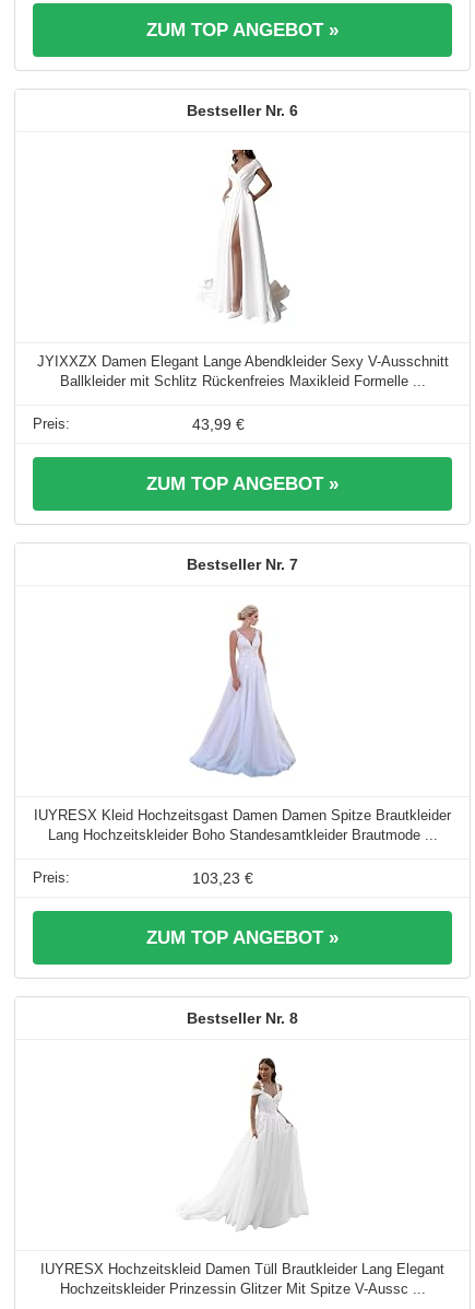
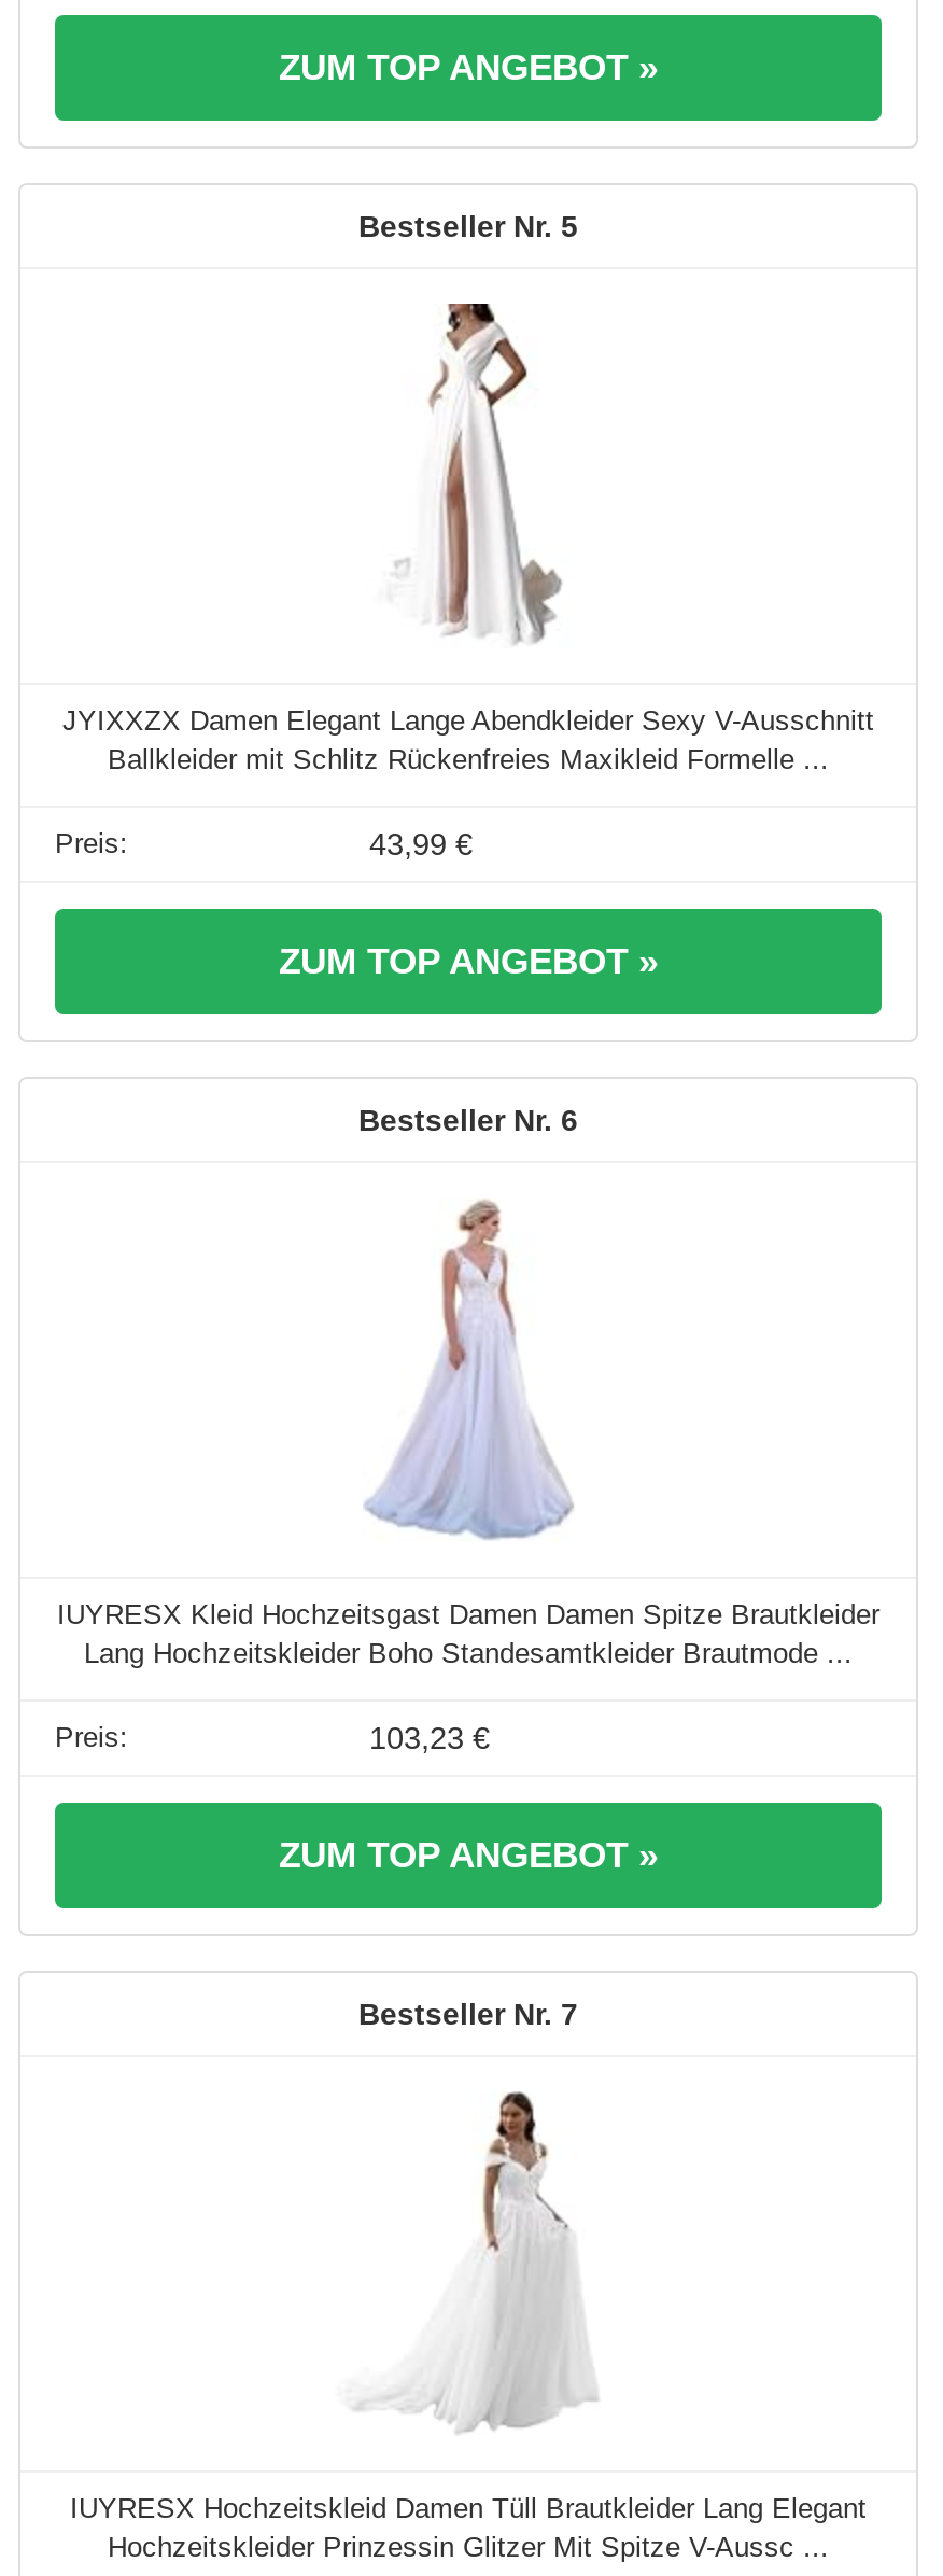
[289,102,298,119] 6 -> [561,209,578,244] 5
[289,556,298,573] 7 -> [561,1103,578,1137] 6
[289,1009,298,1027] 8 -> [561,1997,578,2031] 7

